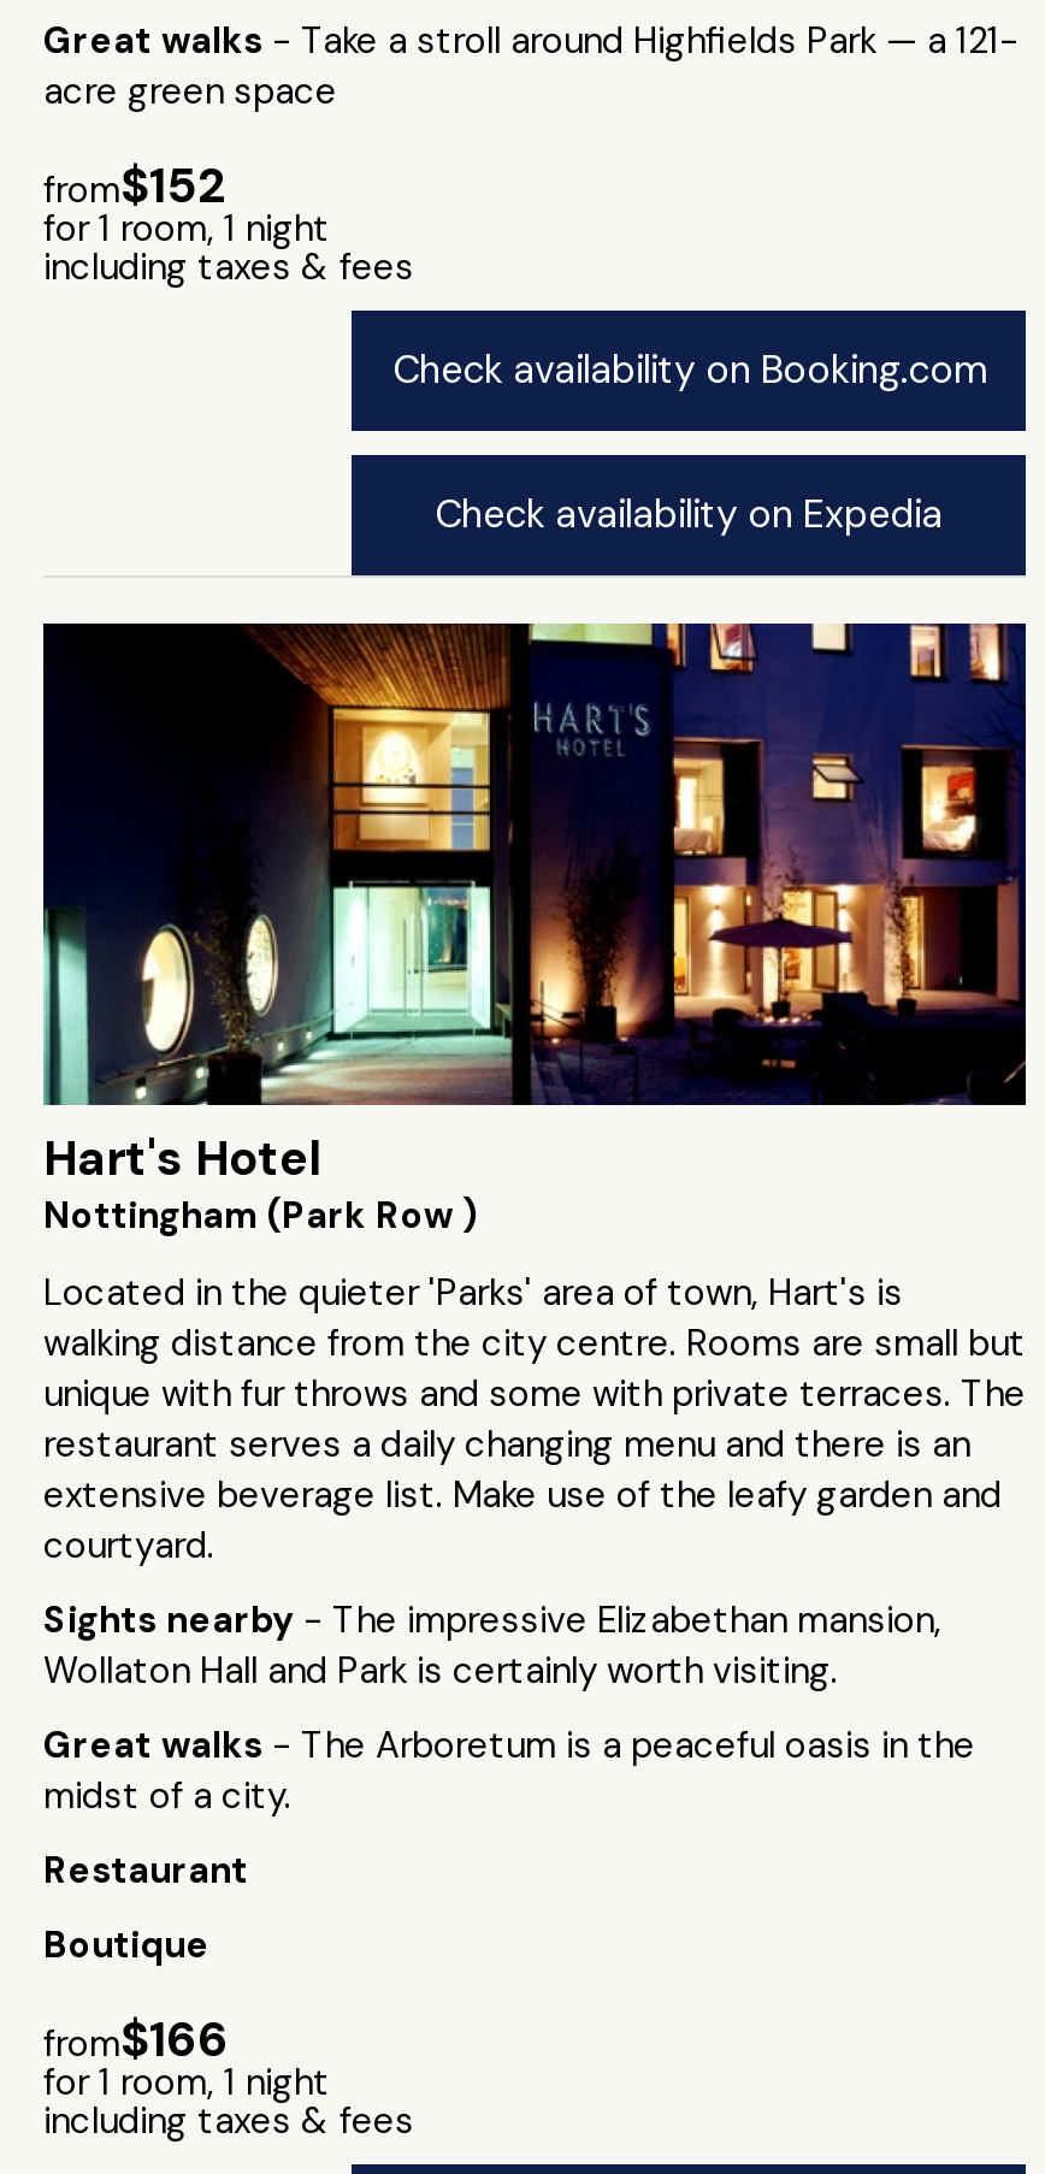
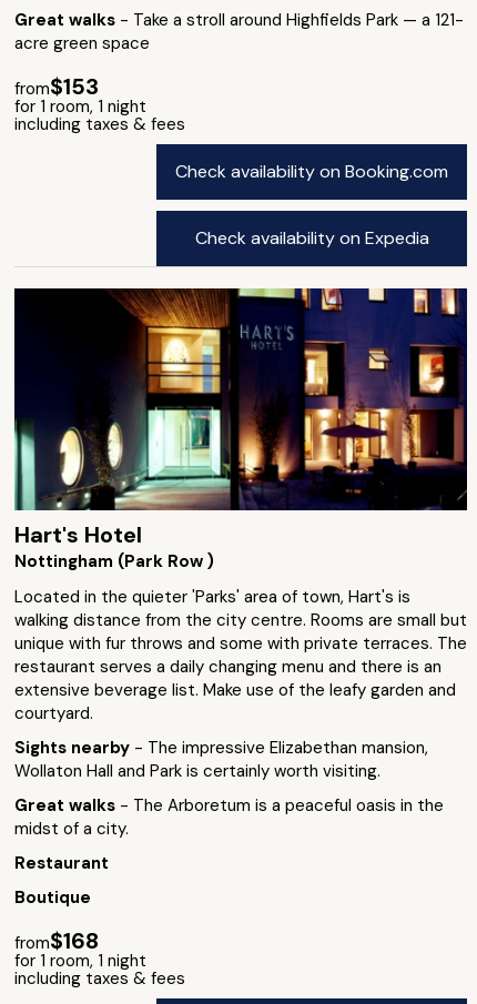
[43,154,226,217] from$152 -> [14,72,99,101] from$153
[43,2008,229,2070] from$166 -> [14,926,99,955] from$168

